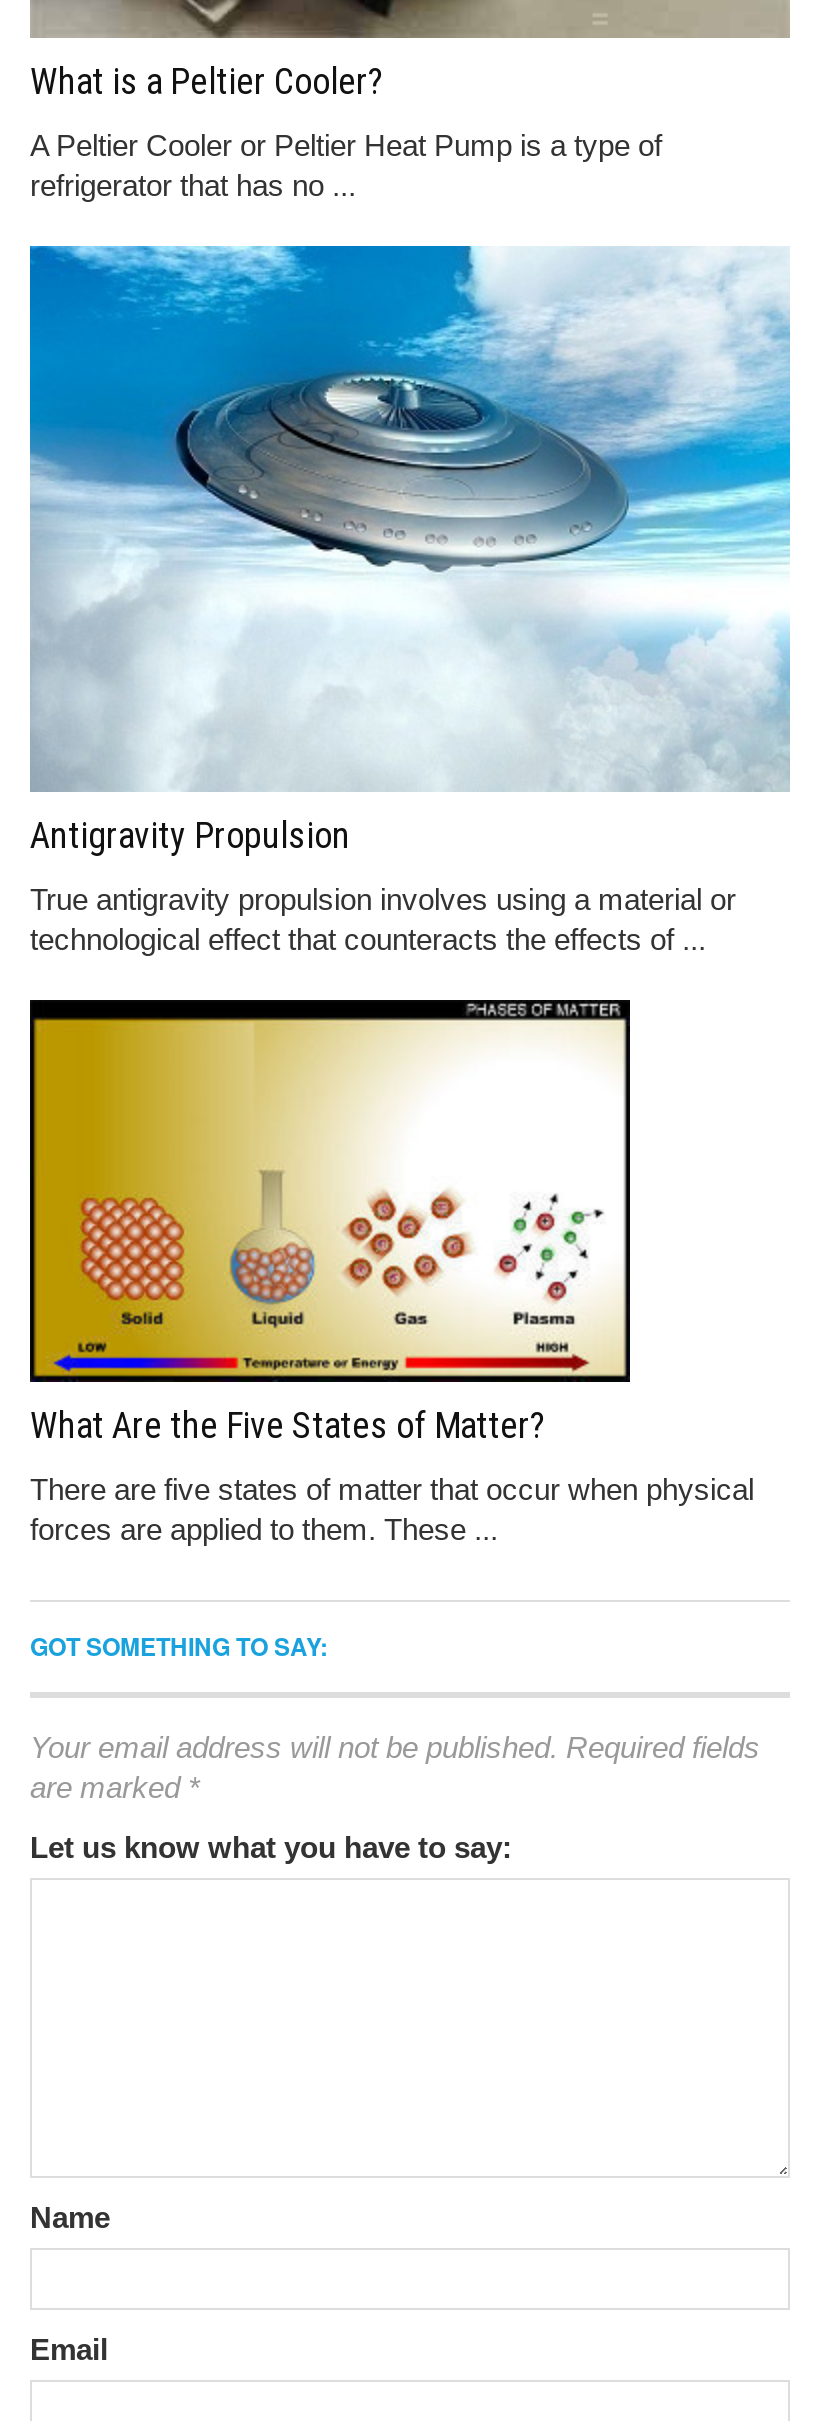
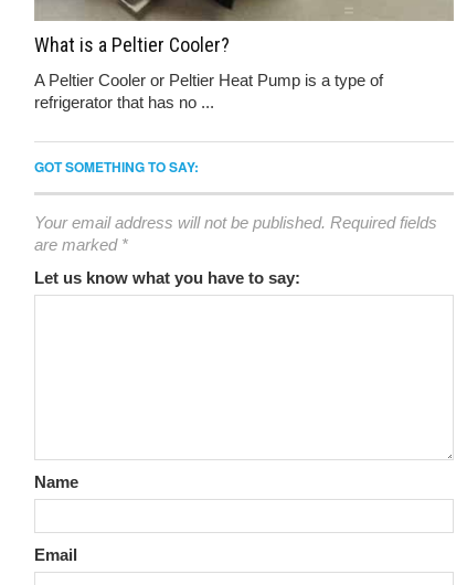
[28,244,792,957] [image] | Antigravity Propulsion | True antigravity propulsion involves using a material or | technological effect that counteracts the effects of ... -> none
[30,998,754,1547] [image] | What Are the Five States of Matter? | There are five states of matter that occur when physical | forces are applied to them. These ... -> none

